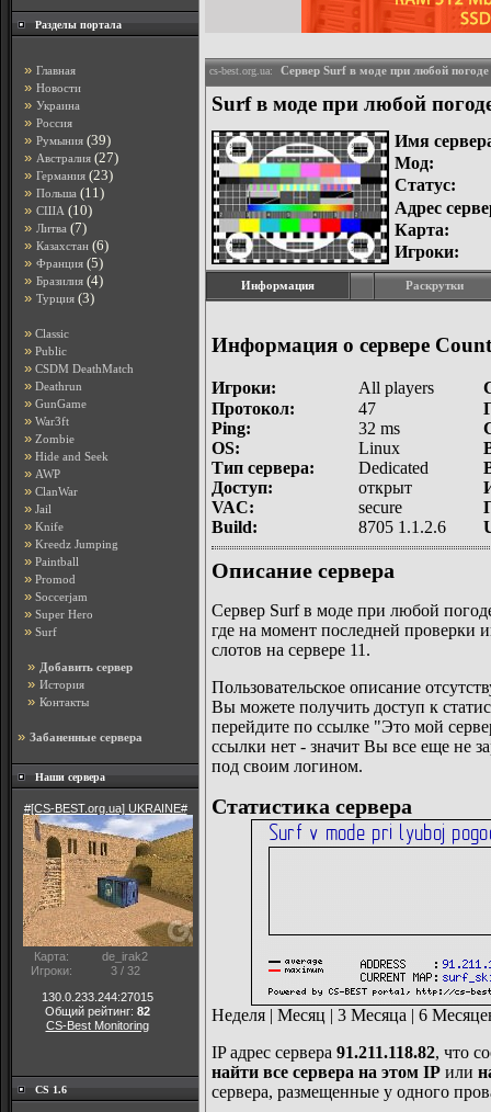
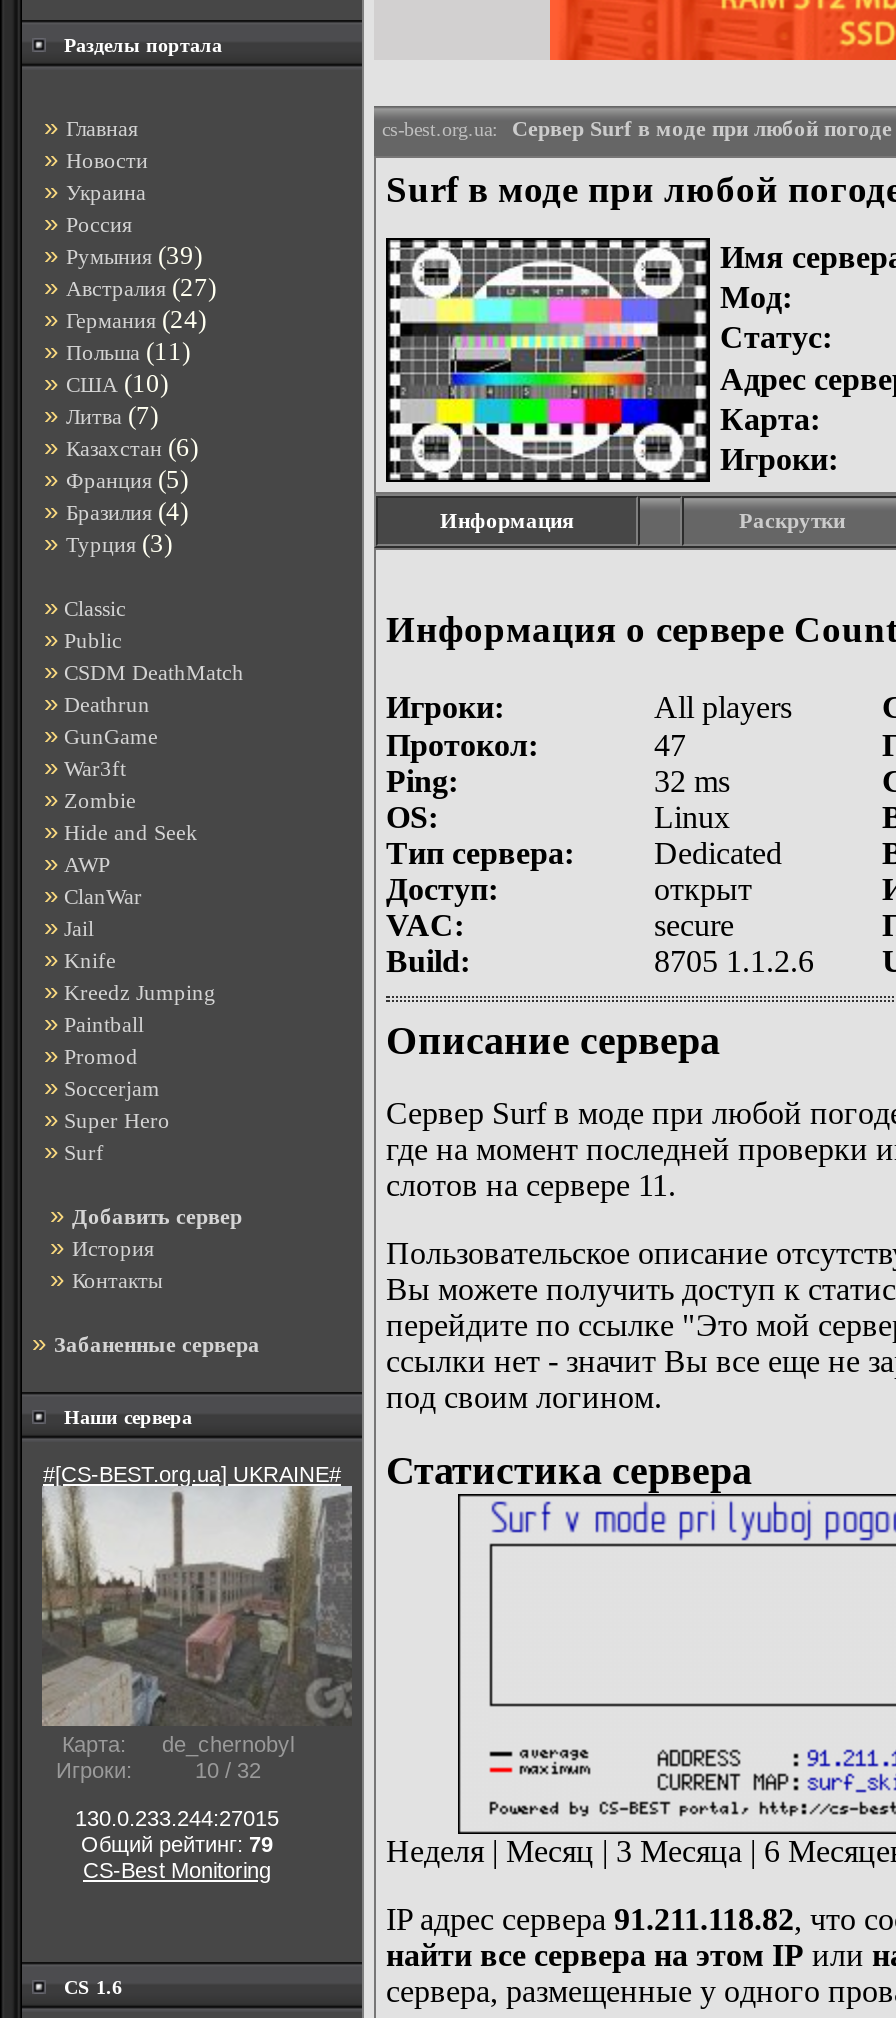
[24,167,113,183] » Германия (23) -> [44,304,206,334] » Германия (24)
[22,806,194,958] [image] -> [42,1484,352,1754] [image]

